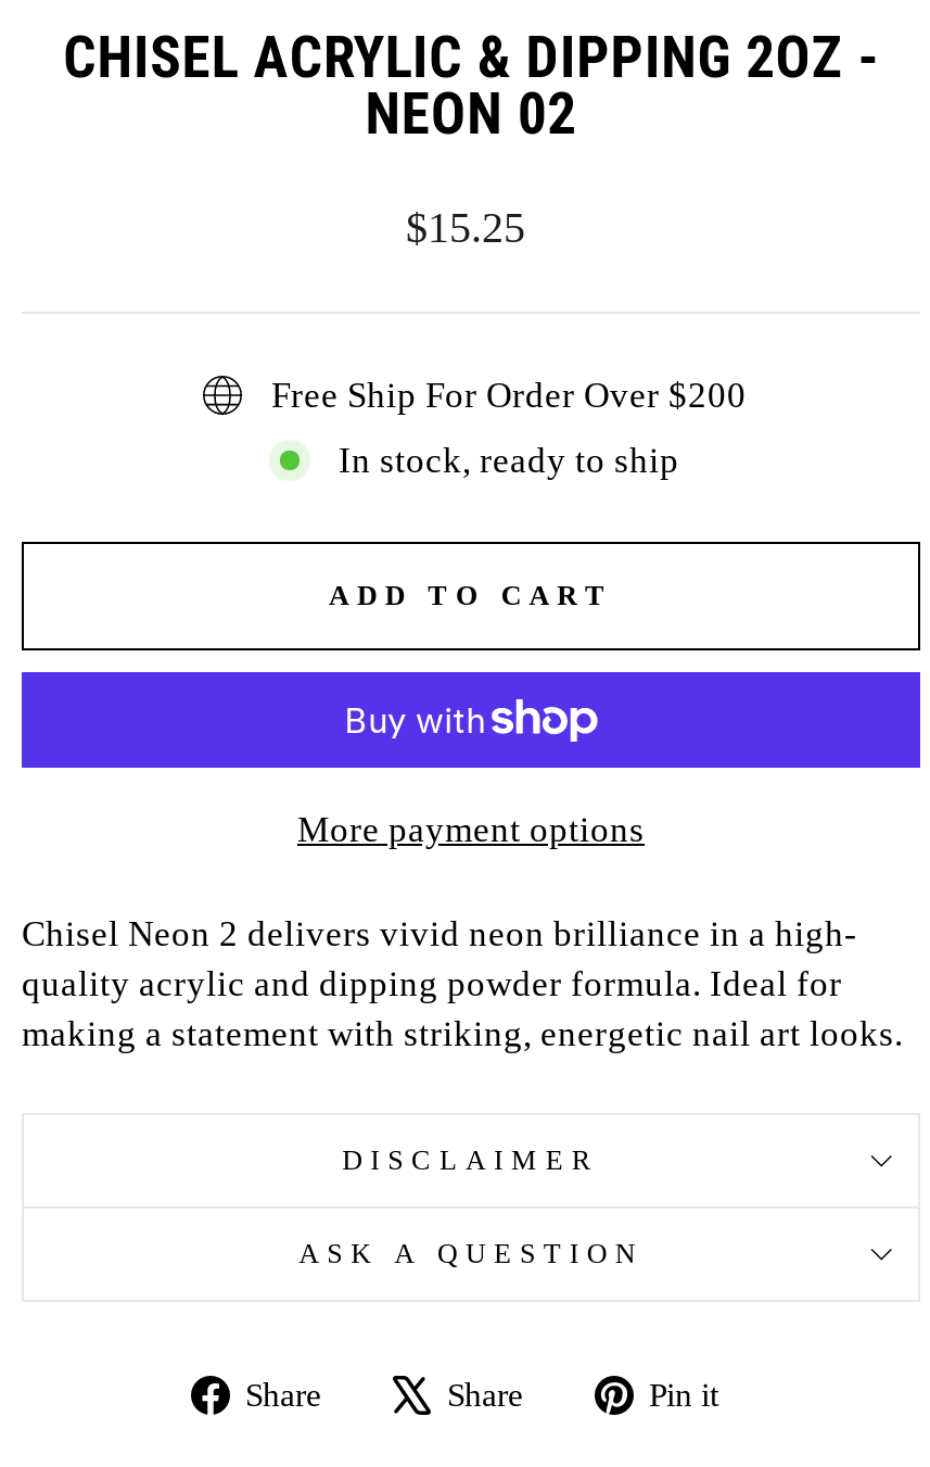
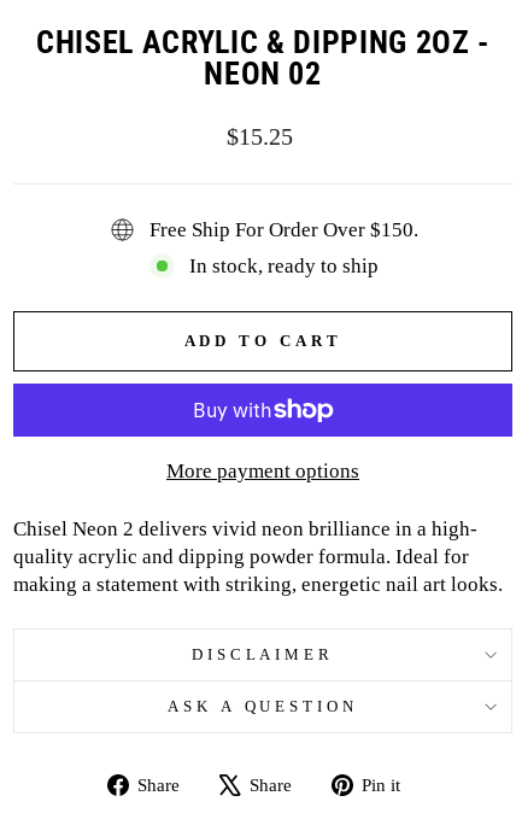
[271,375,747,416] Free Ship For Order Over $200 -> [149,218,418,241] Free Ship For Order Over $150.

